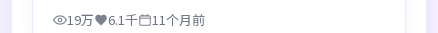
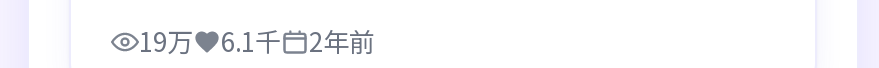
[67,10,205,29] 19万 6.1千 11个月前 -> [139,23,375,61] 19万 6.1千 2年前

